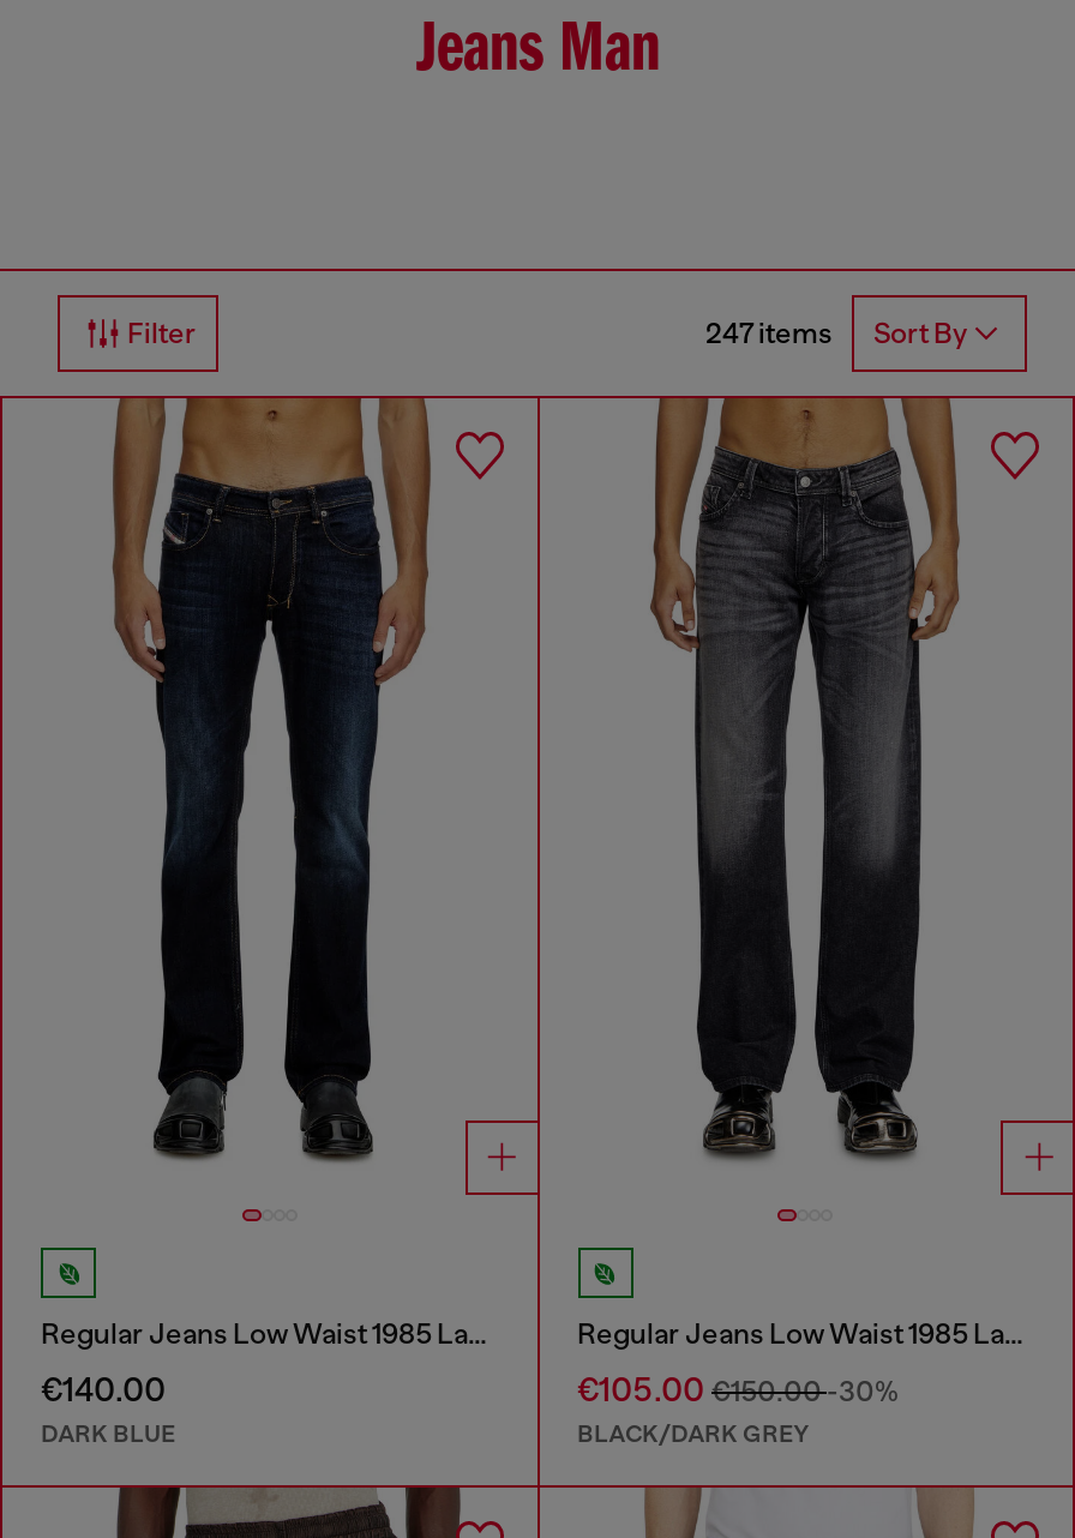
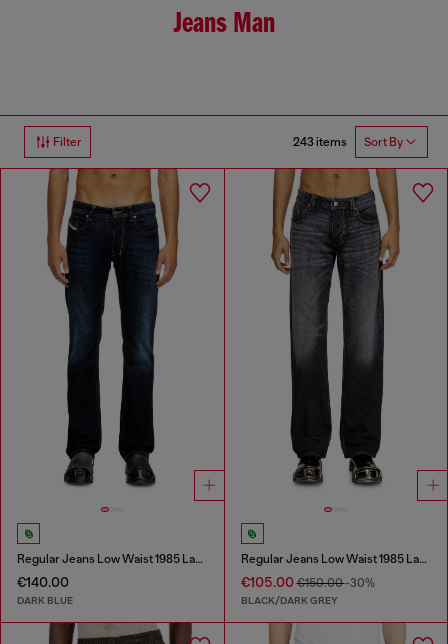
[705,316,967,351] 247 items Sort By -> [293,135,403,149] 243 items Sort By

